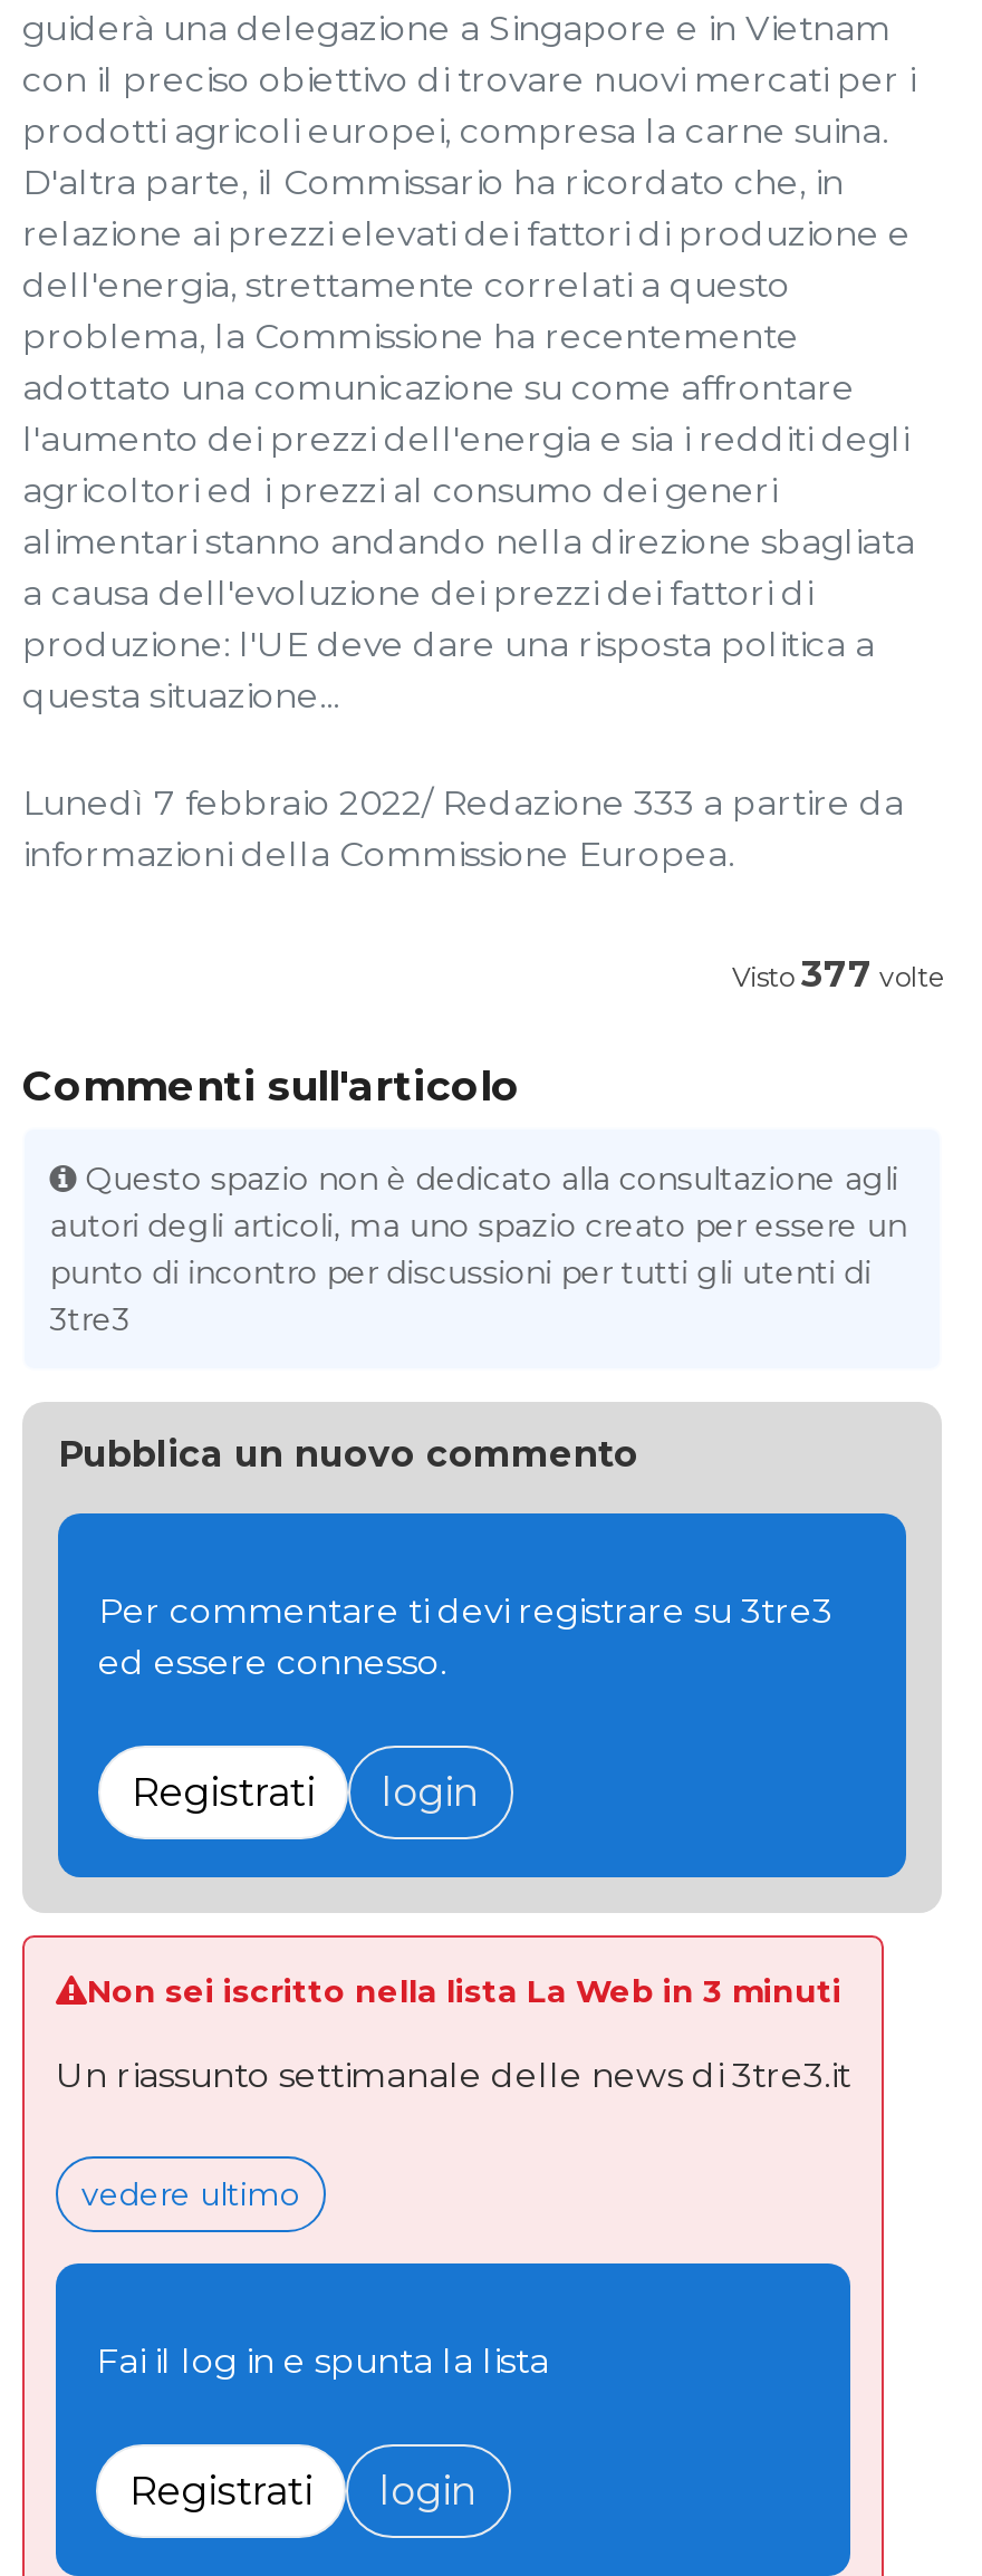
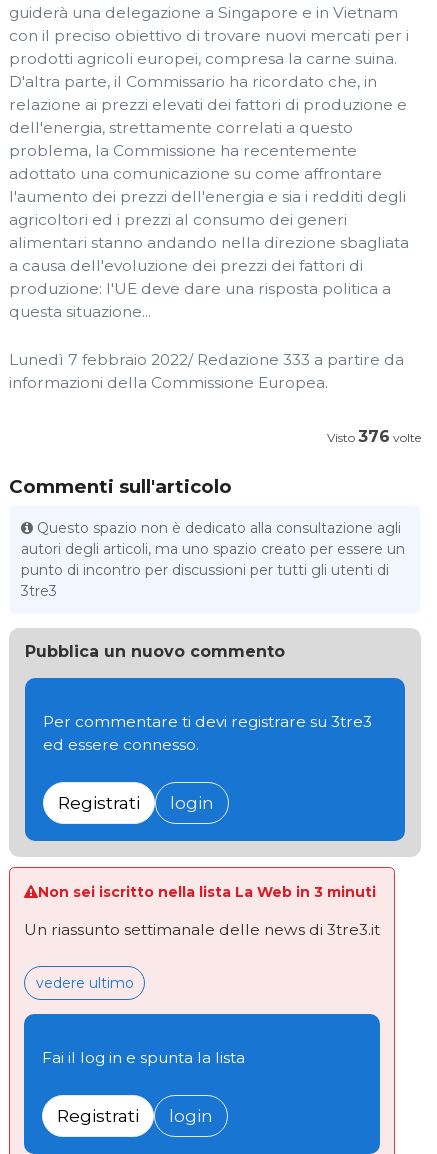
[732,954,942,996] Visto377 volte -> [327,427,421,446] Visto376 volte

